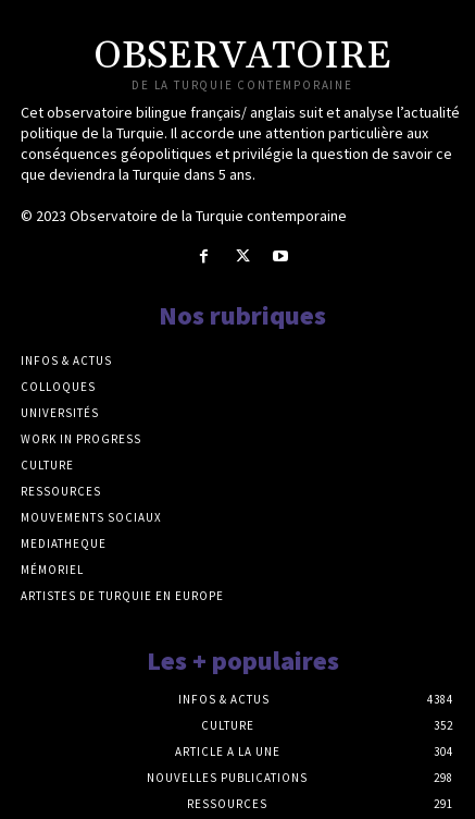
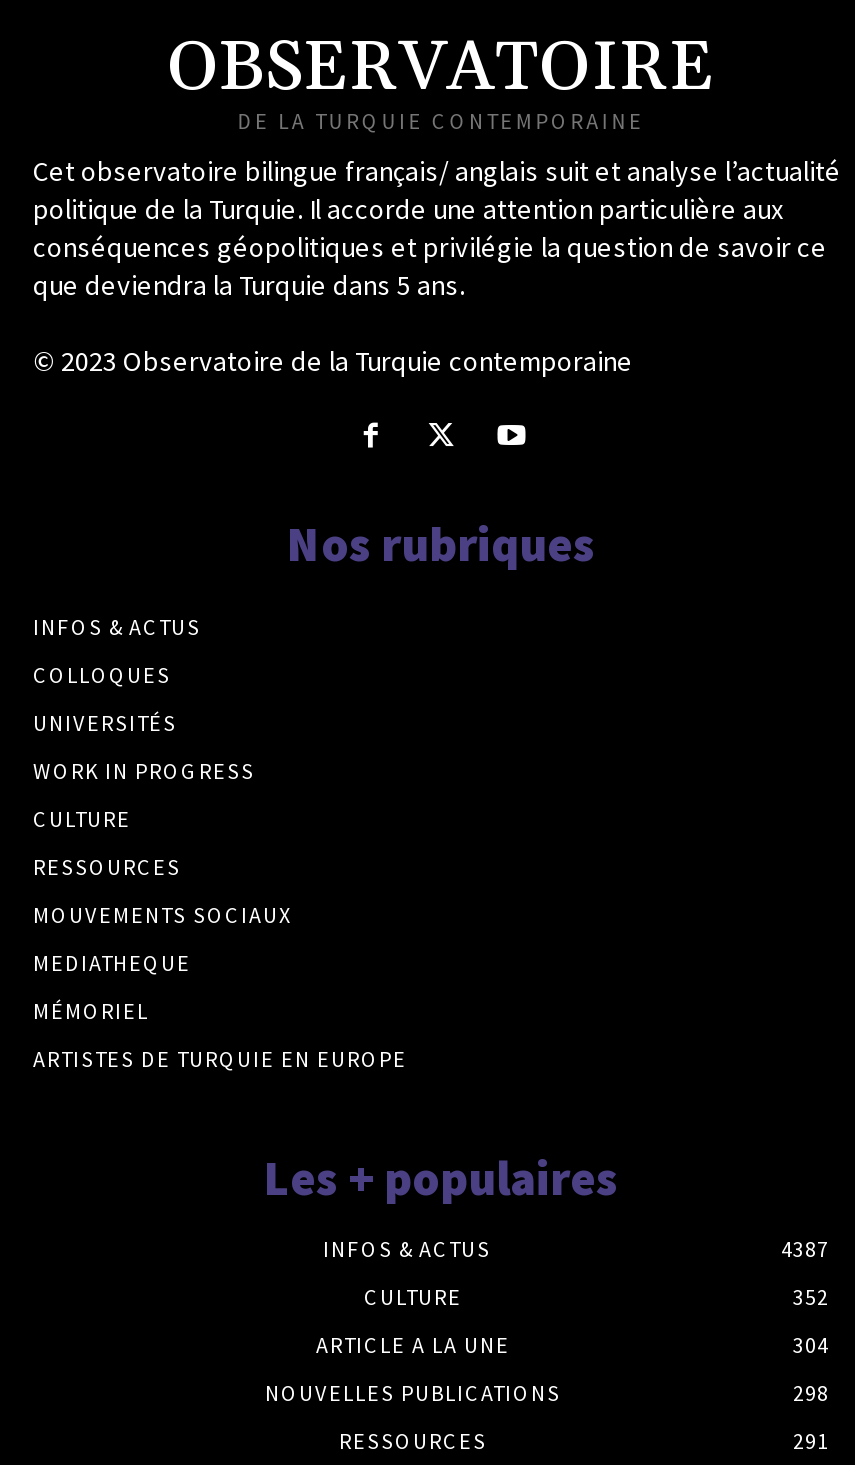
[427,692,453,707] 4384 -> [781,1235,829,1263] 4387

